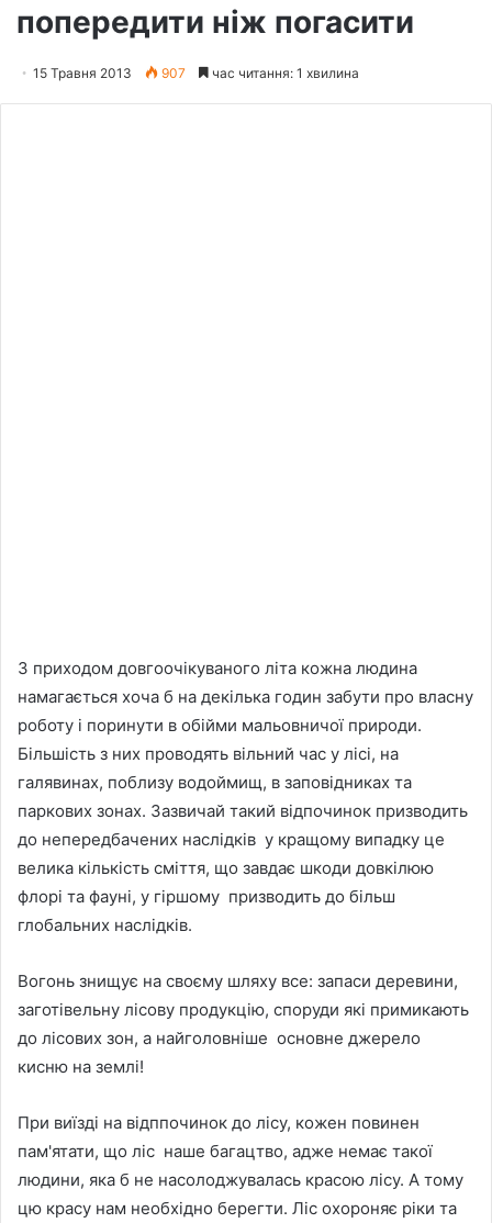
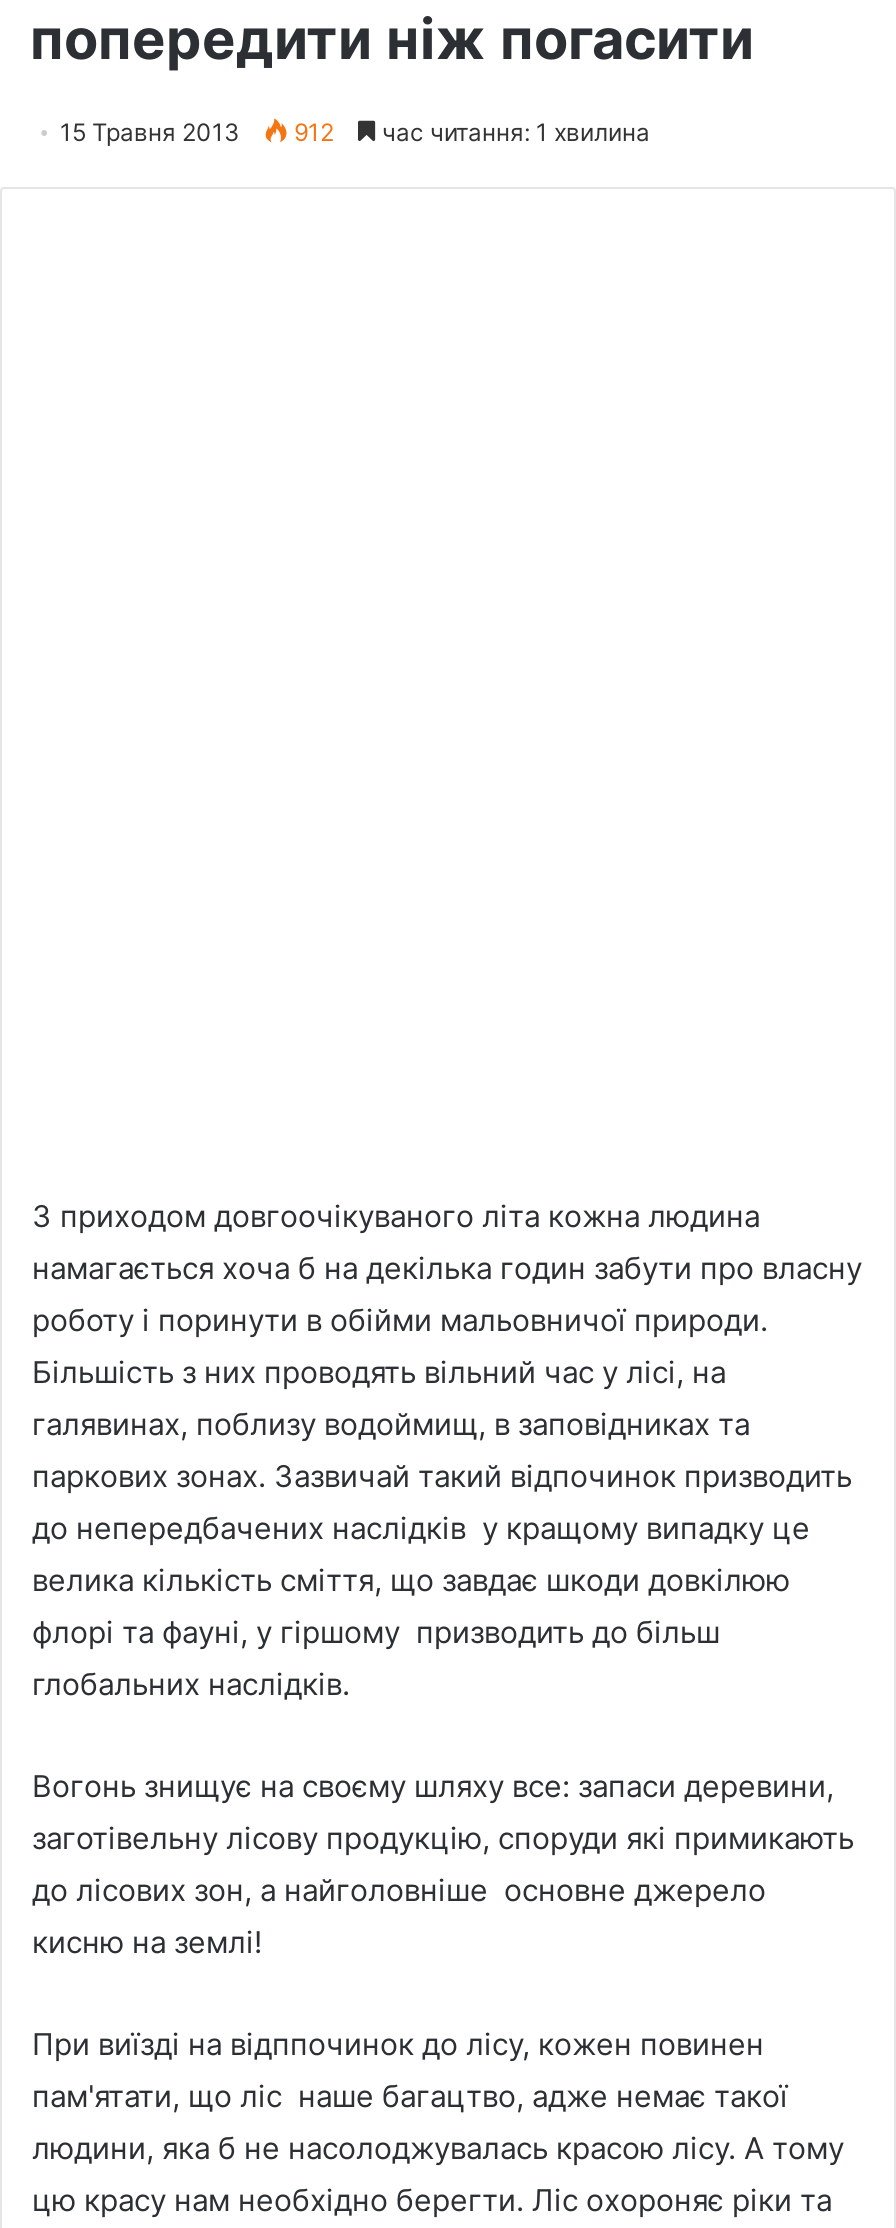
[33,65,359,81] 15 Травня 2013 907 час читання: 1 хвилина -> [60,118,650,148] 15 Травня 2013 912 час читання: 1 хвилина

